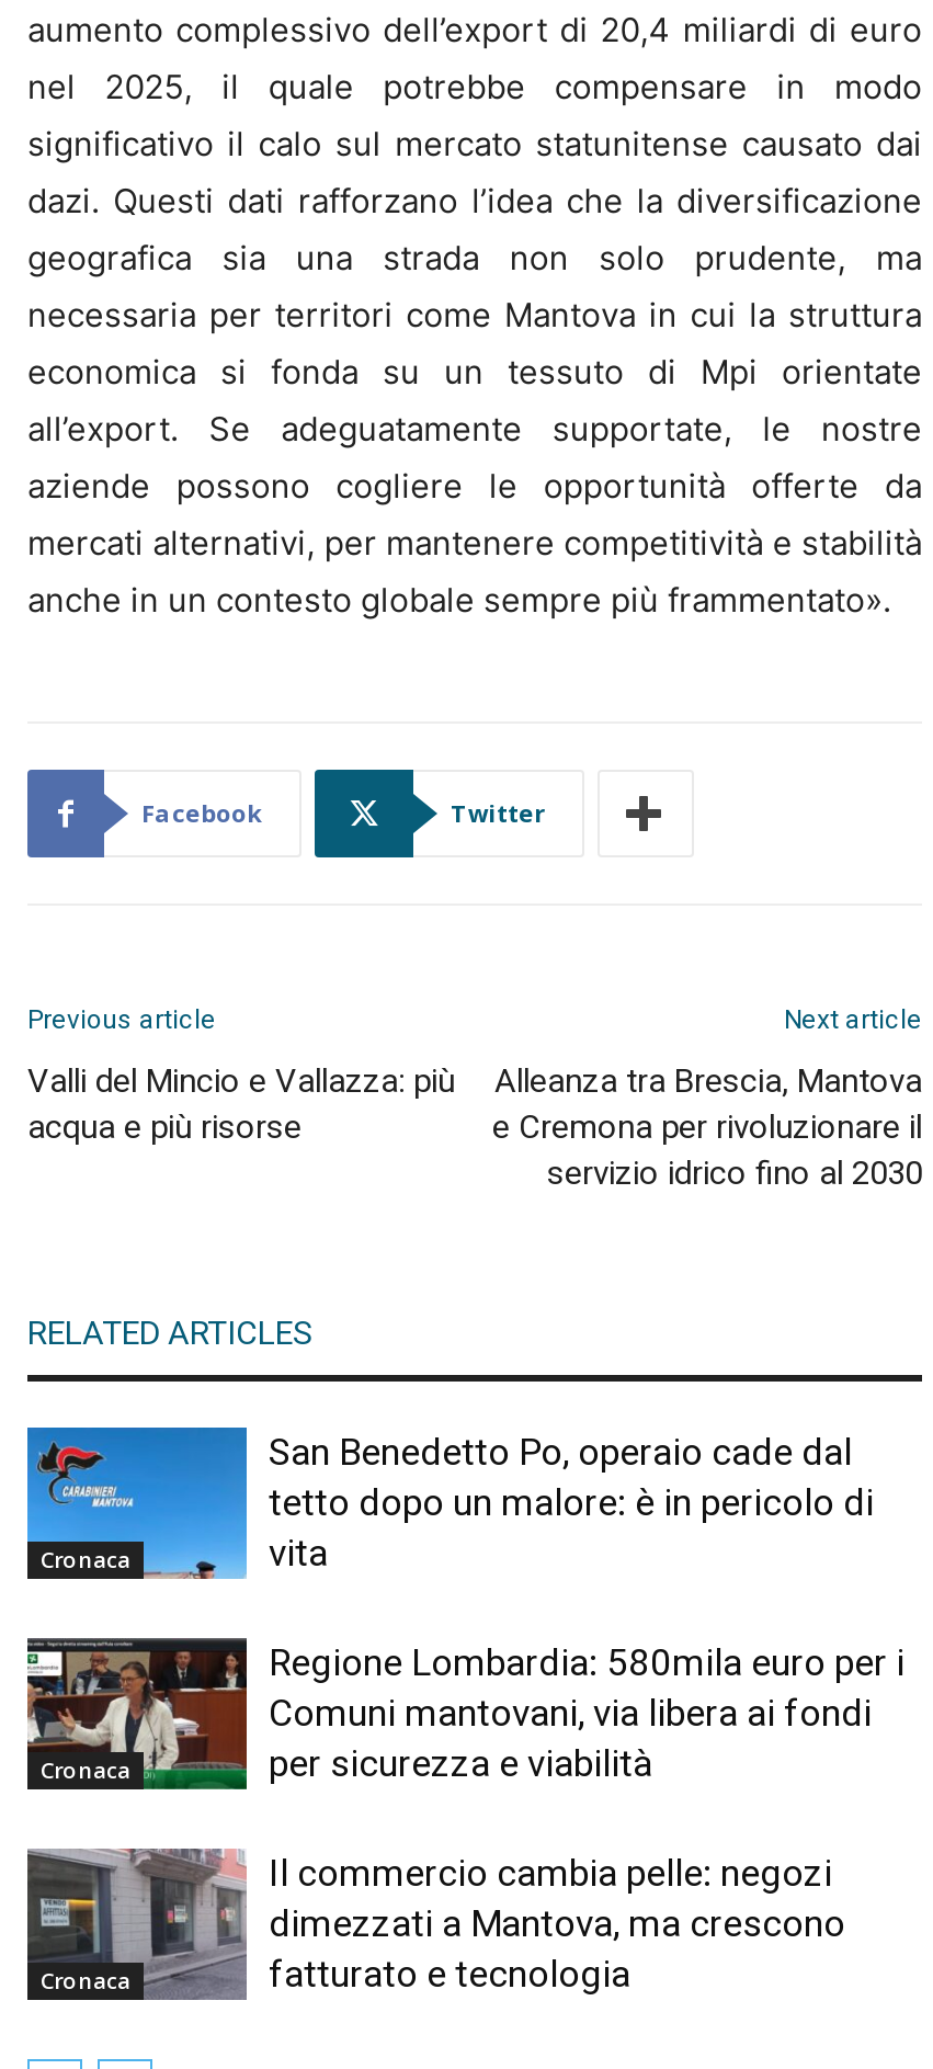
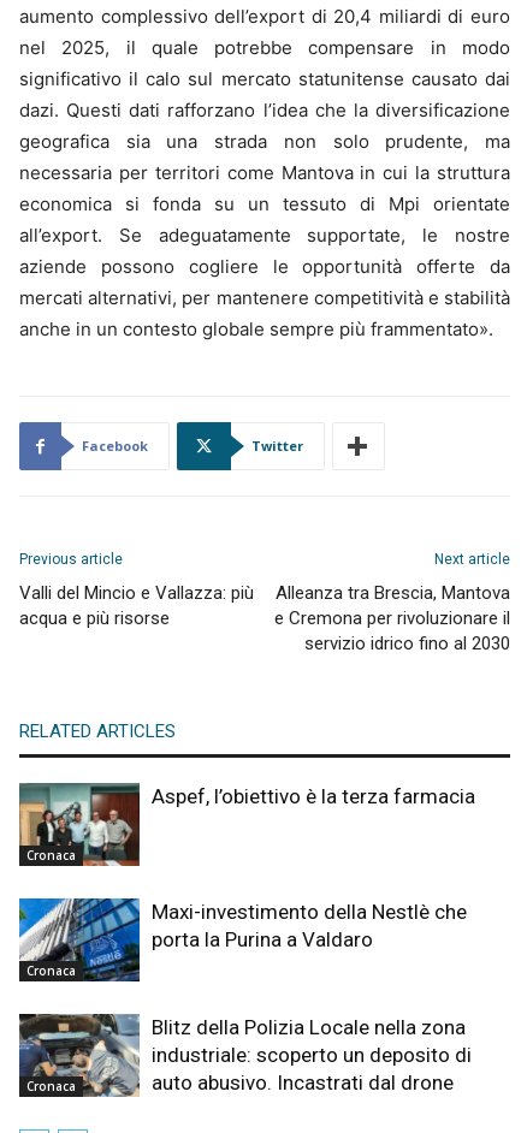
[25,1425,874,1581] [image] | San Benedetto Po, operaio cade dal | tetto dopo un malore: è in pericolo di | vita -> [18,782,475,867] [image] | Aspef, l’obiettivo è la terza farmacia
[25,1636,904,1789] [image] | Regione Lombardia: 580mila euro per i | Comuni mantovani, via libera ai fondi | per sicurezza e viabilità -> [18,897,467,981] [image] | Maxi-investimento della Nestlè che | porta la Purina a Valdaro
[27,1846,845,2000] [image] | Il commercio cambia pelle: negozi | dimezzati a Mantova, ma crescono | fatturato e tecnologia -> [18,1013,472,1097] [image] | Blitz della Polizia Locale nella zona | industriale: scoperto un deposito di | auto abusivo. Incastrati dal drone

